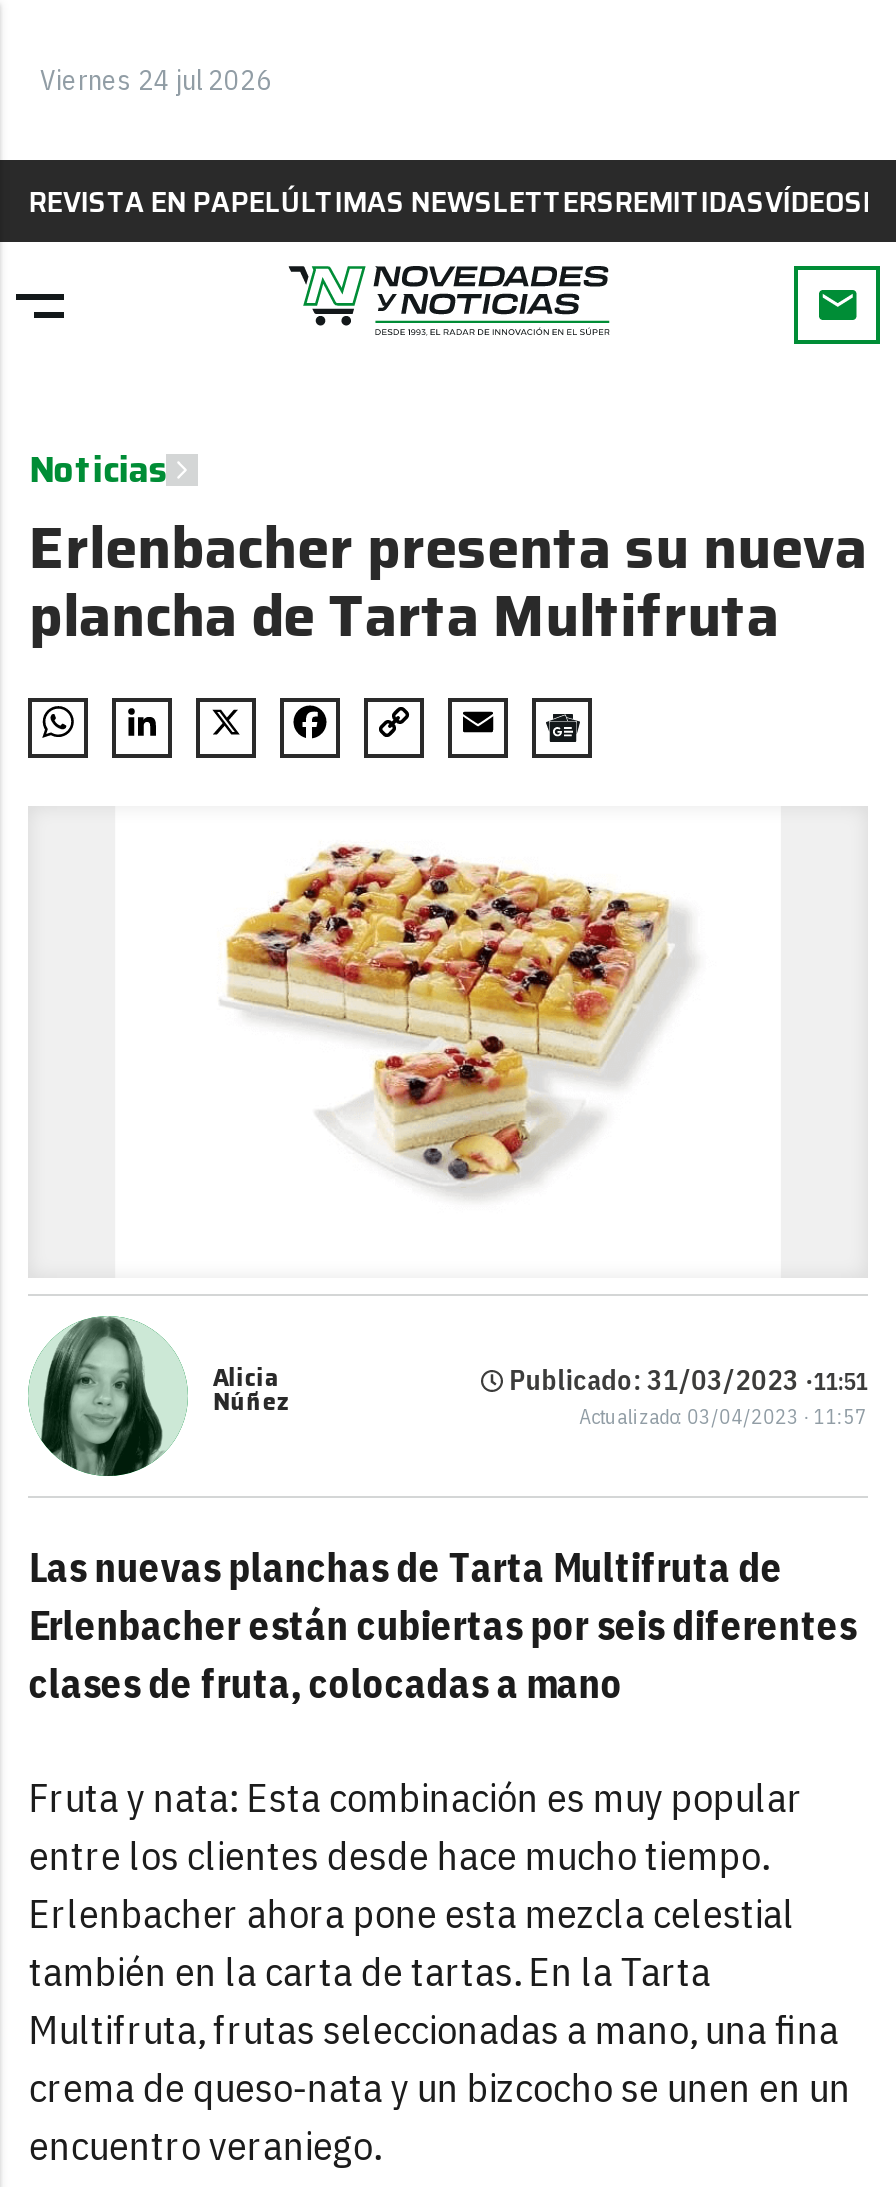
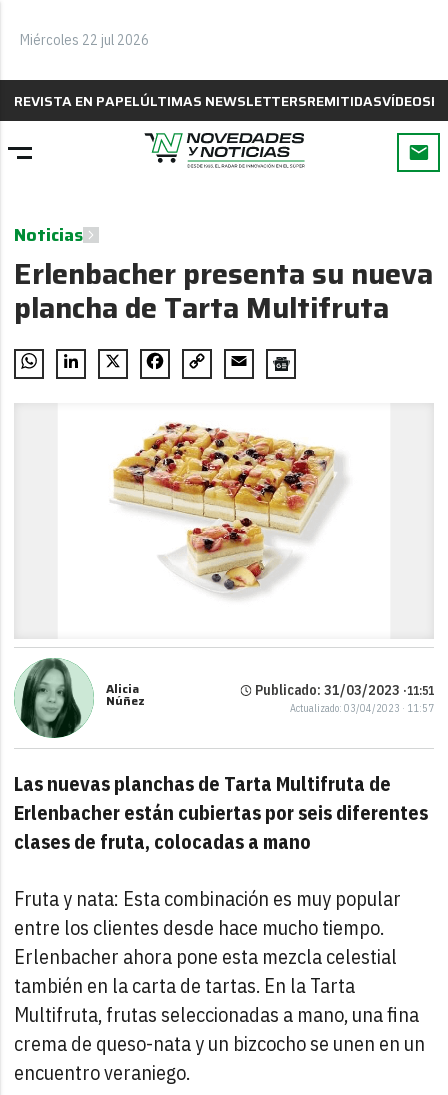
[40,62,272,98] Viernes 24 jul 2026 -> [20,31,149,49] Miércoles 22 jul 2026

